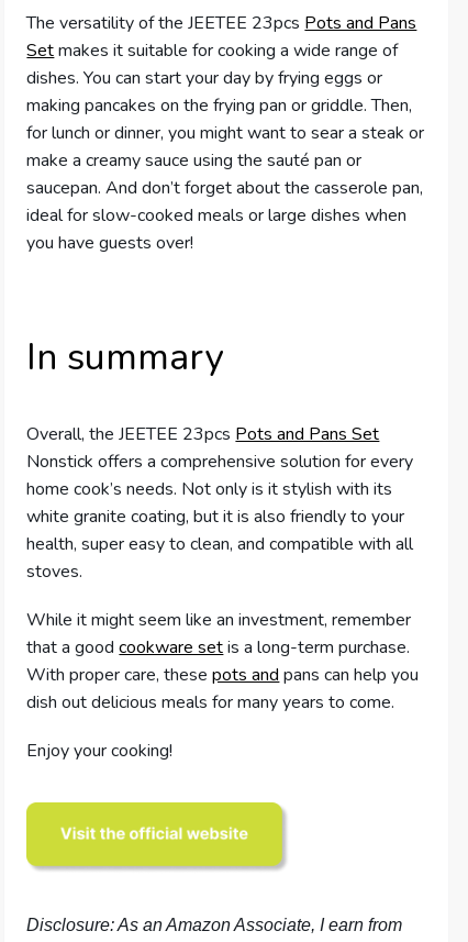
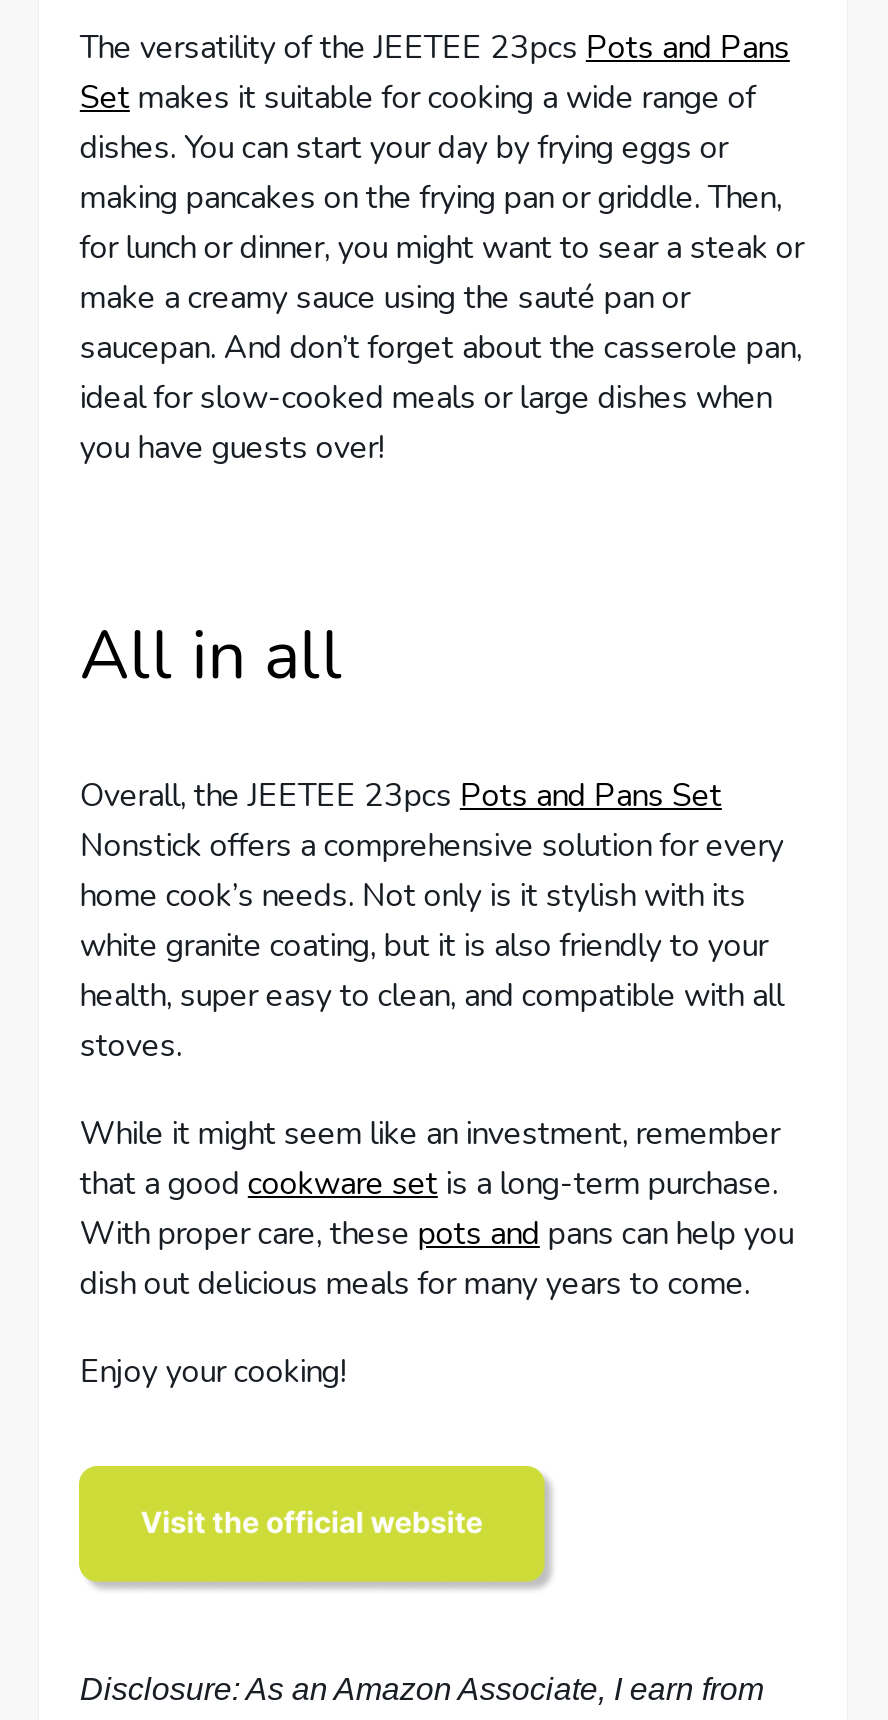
[27,332,223,382] In summary -> [80,609,344,701] All in all

